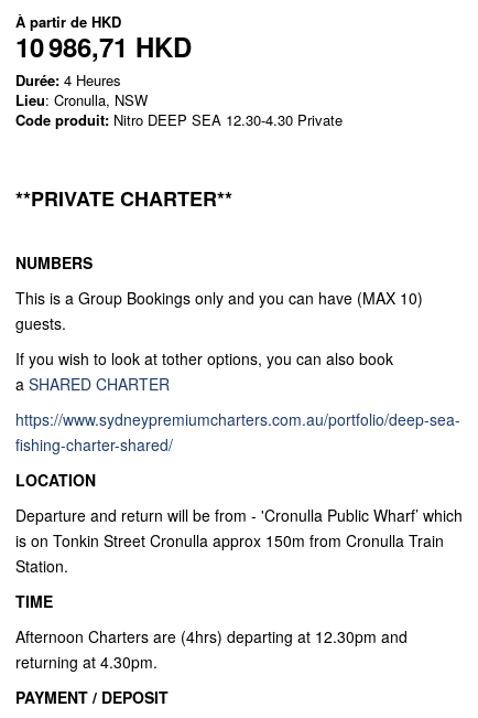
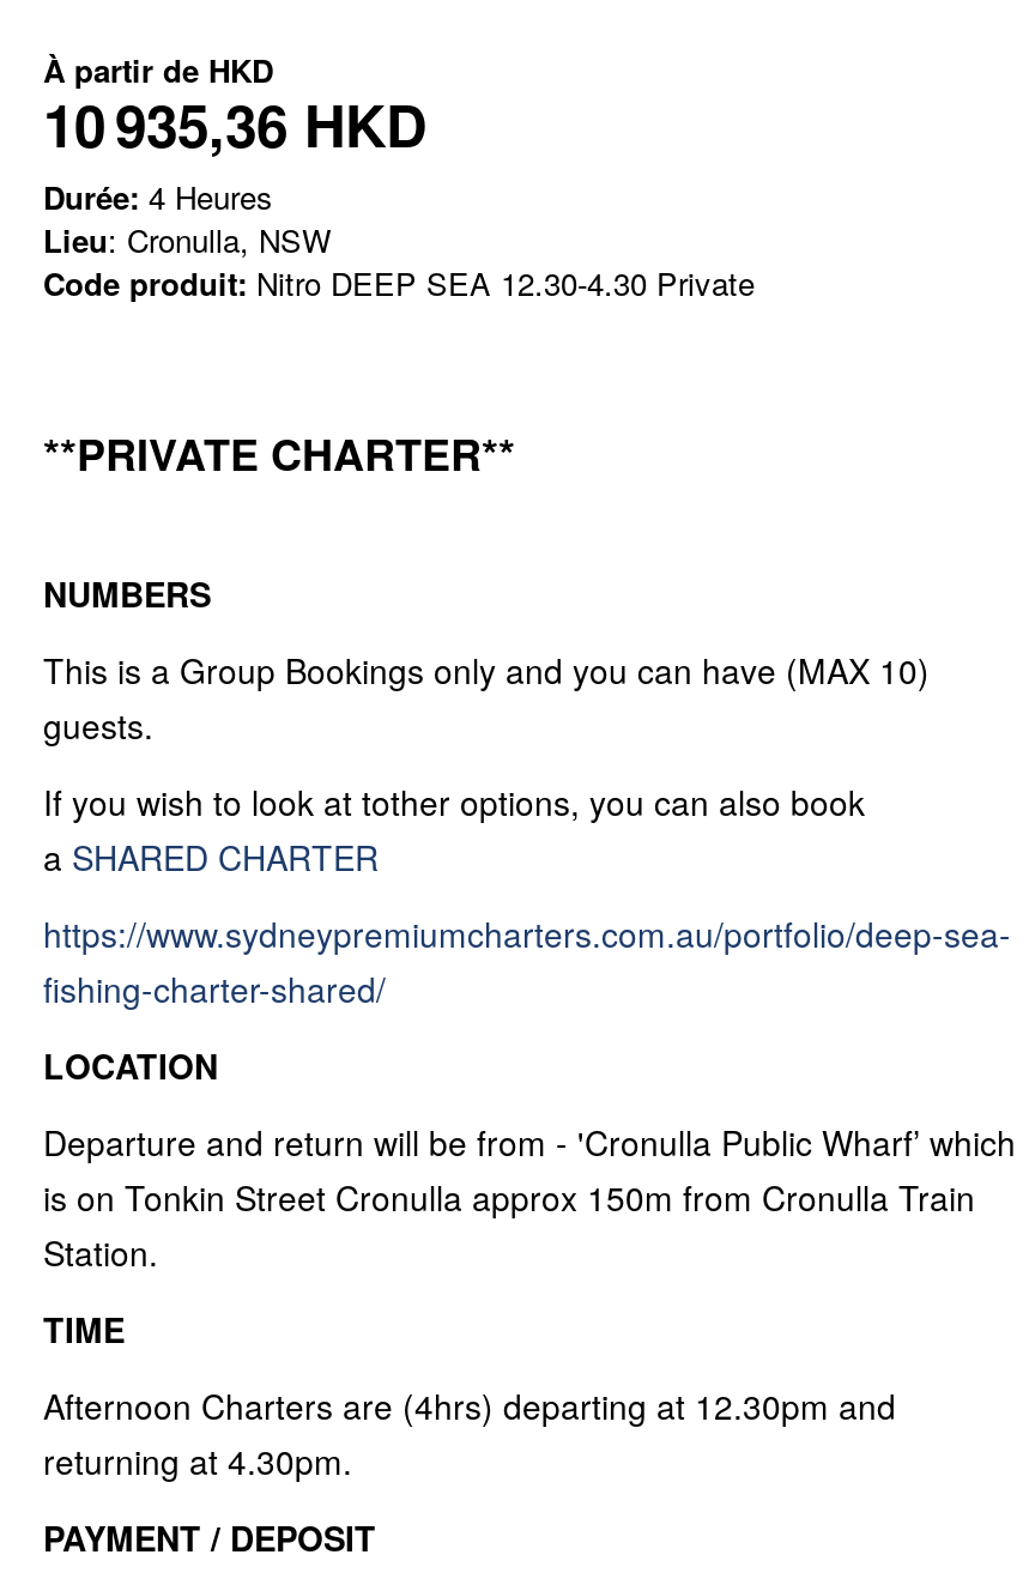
[15,28,192,66] 10 986,71 HKD -> [43,84,426,165] 10 935,36 HKD

